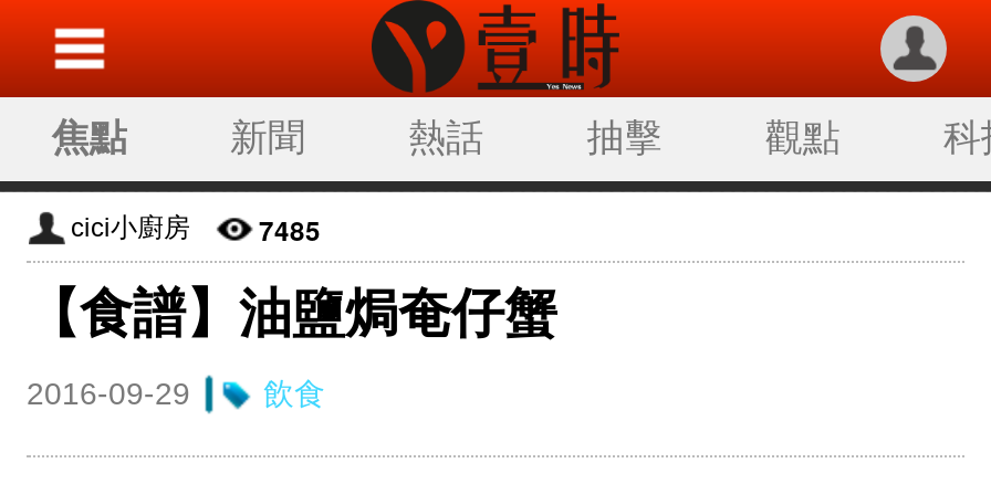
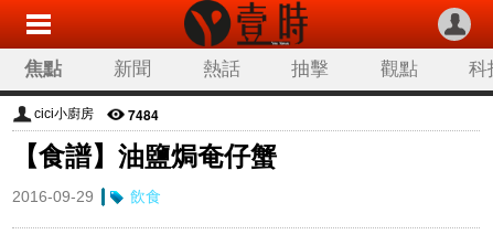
[259,210,321,250] 7485 -> [128,105,159,125] 7484

